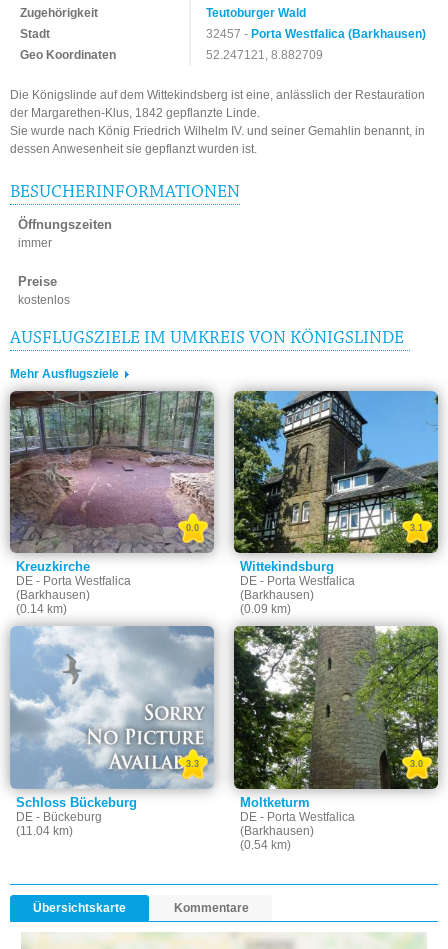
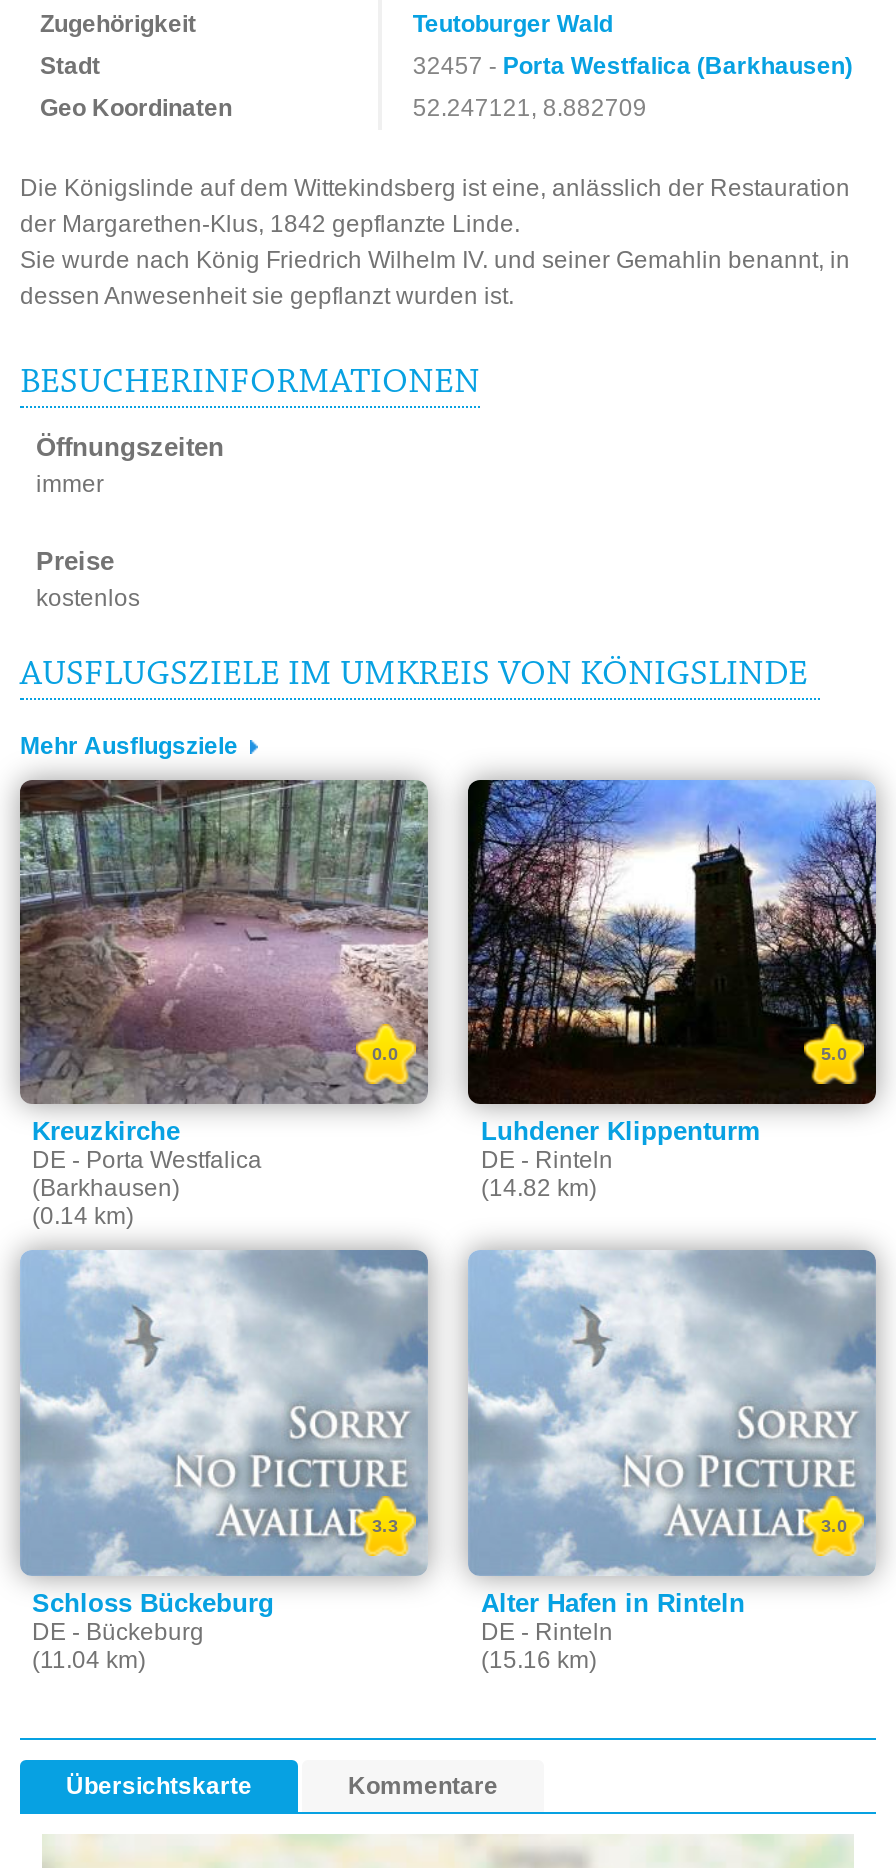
[233,390,439,554] [image] | 3.1 -> [466,778,878,1104] [image] | 5.0
[240,559,355,616] Wittekindsburg | DE - Porta Westfalica | (Barkhausen) | (0.09 km) -> [481,1117,761,1203] Luhdener Klippenturm | DE - Rinteln | (14.82 km)
[233,625,439,852] [image] | Moltketurm | DE - Porta Westfalica | (Barkhausen) | (0.54 km) -> [468,1248,876,1674] [image] | Alter Hafen in Rinteln | DE - Rinteln | (15.16 km)

